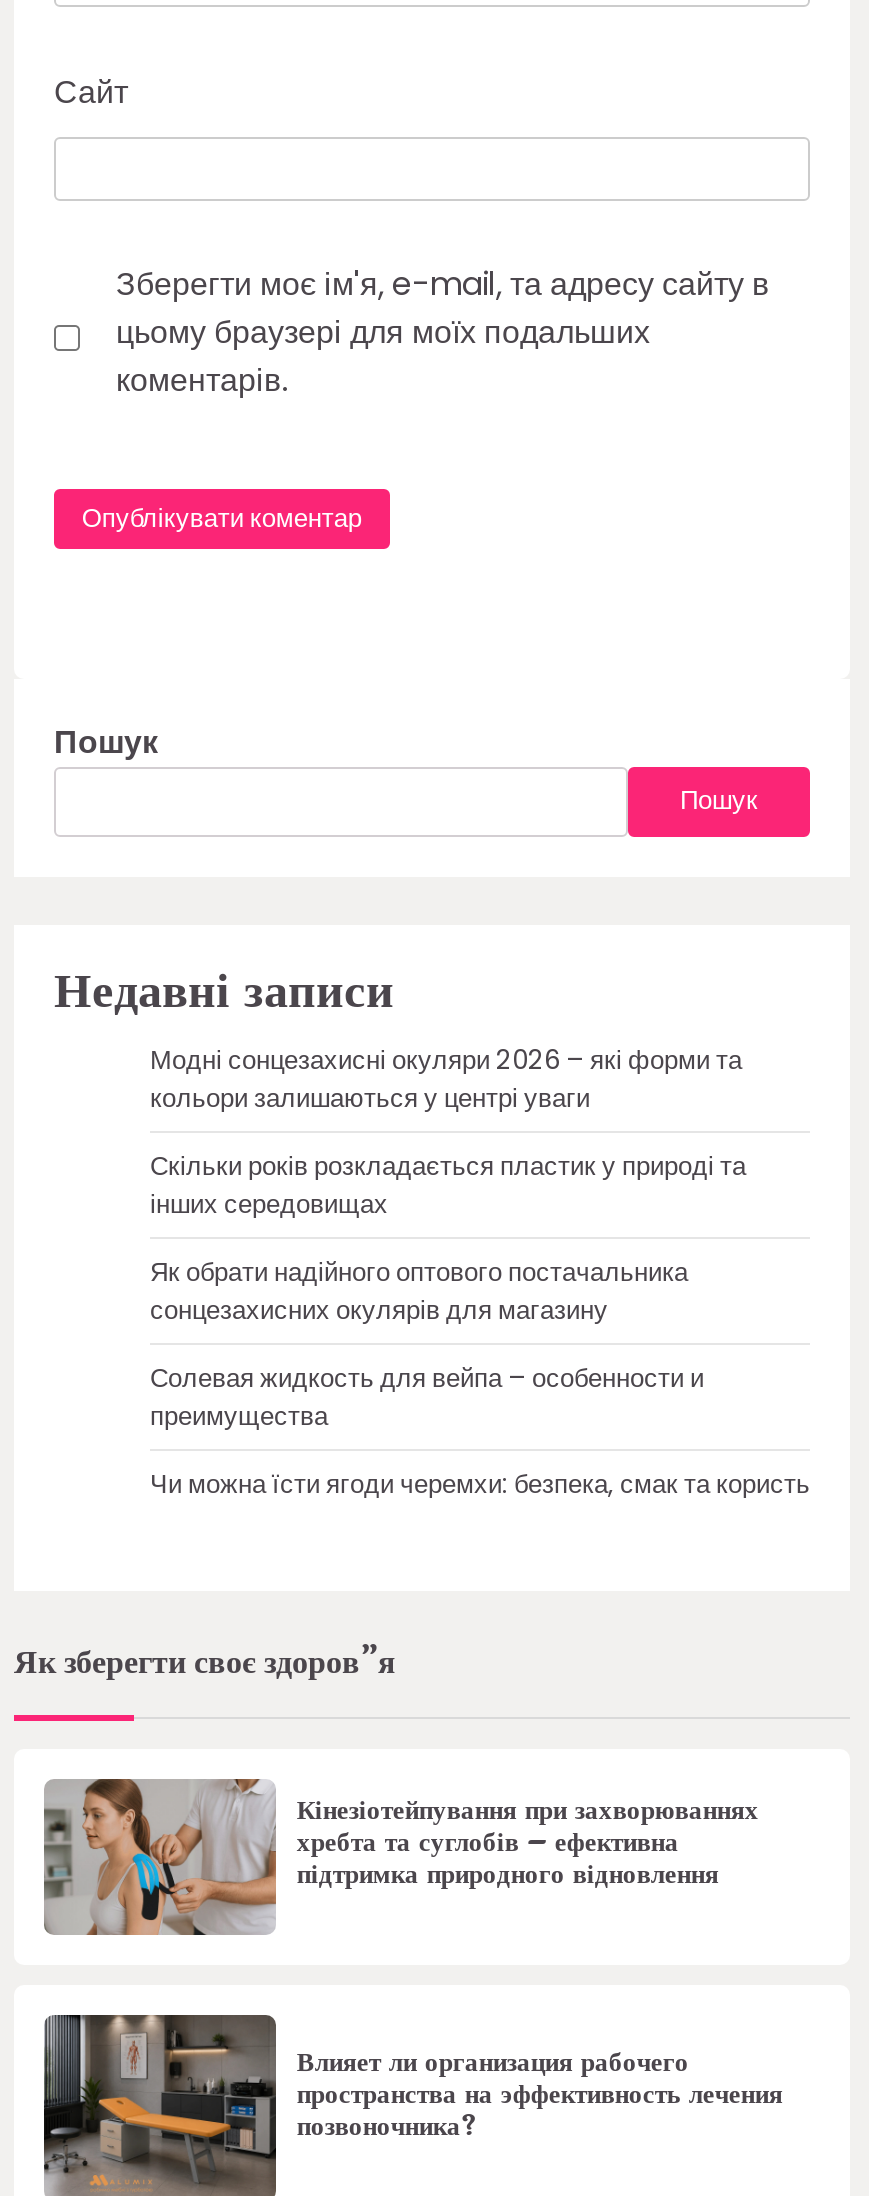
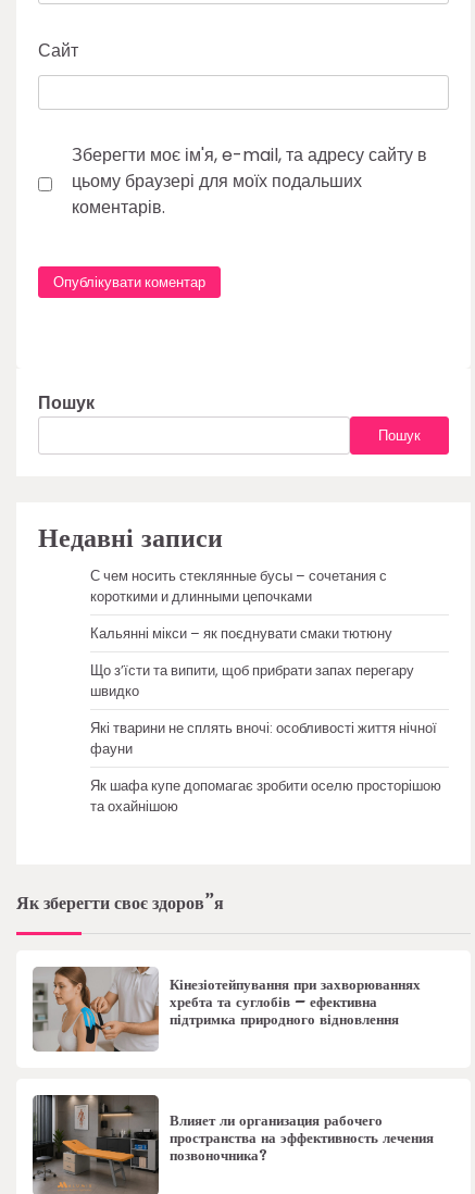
[150,1041,742,1117] Модні сонцезахисні окуляри 2026 – які форми та | кольори залишаються у центрі уваги -> [90,566,387,607] С чем носить стеклянные бусы – сочетания с | короткими и длинными цепочками
[150,1147,746,1223] Скільки років розкладається пластик у природі та | інших середовищах -> [90,624,392,644] Кальянні мікси – як поєднувати смаки тютюну
[150,1253,688,1329] Як обрати надійного оптового постачальника | сонцезахисних окулярів для магазину -> [90,661,414,702] Що з’їсти та випити, щоб прибрати запах перегару | швидко
[150,1359,704,1435] Солевая жидкость для вейпа – особенности и | преимущества -> [90,718,437,760] Які тварини не сплять вночі: особливості життя нічної | фауни
[150,1465,810,1503] Чи можна їсти ягоди черемхи: безпека, смак та користь -> [90,776,441,817] Як шафа купе допомагає зробити оселю просторішою | та охайнішою

